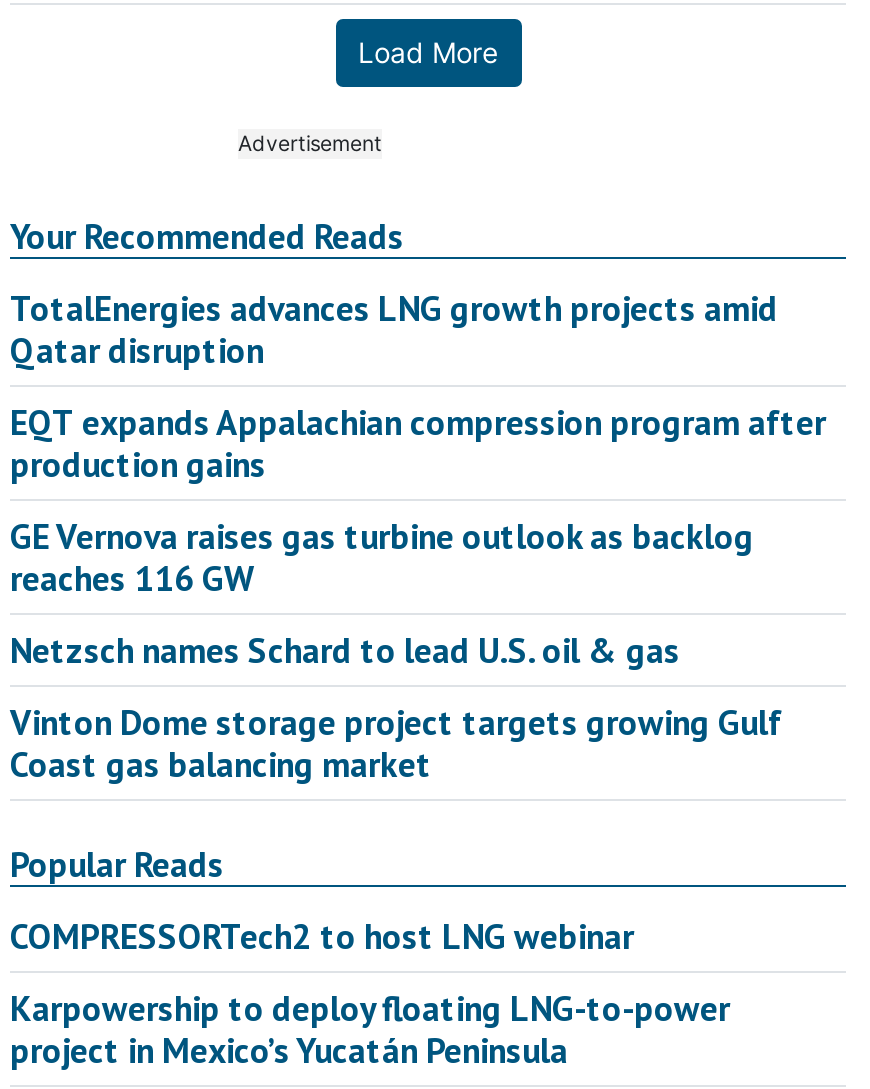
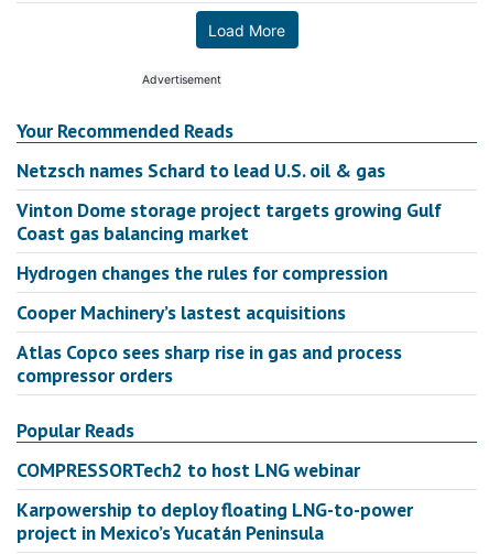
[10,285,826,601] TotalEnergies advances LNG growth projects amid | Qatar disruption | EQT expands Appalachian compression program after | production gains | GE Vernova raises gas turbine outlook as backlog | reaches 116 GW -> none
moved [10,627,782,787] -> [17,157,442,246]: Netzsch names Schard to lead U.S. oil & gas | Vinton Dome storage project targets growing Gulf | Coast gas balancing market
none -> [17,260,402,388] Hydrogen changes the rules for compression | Cooper Machinery’s lastest acquisitions | Atlas Copco sees sharp rise in gas and process | compressor orders

